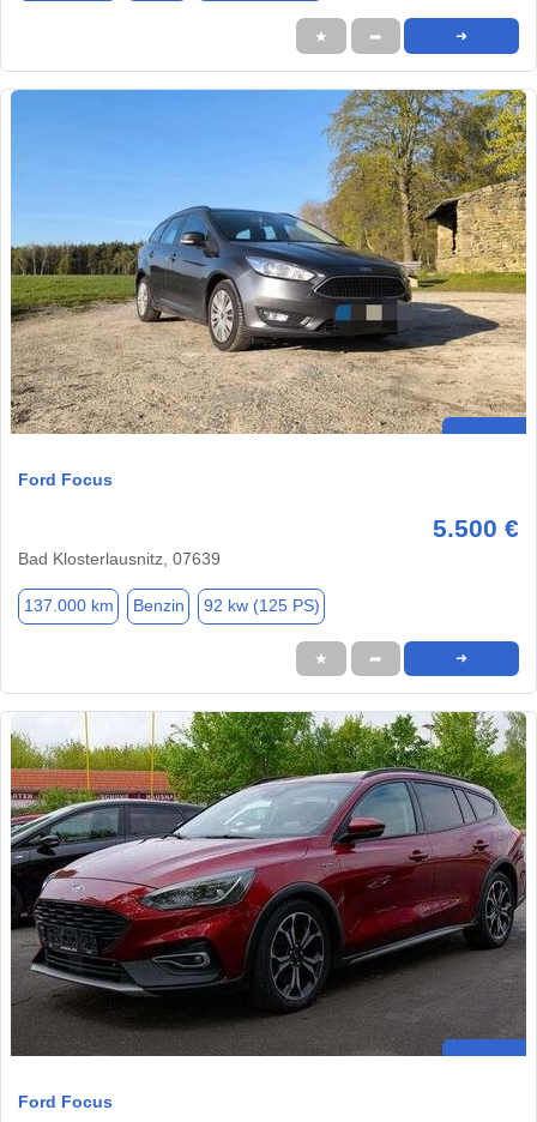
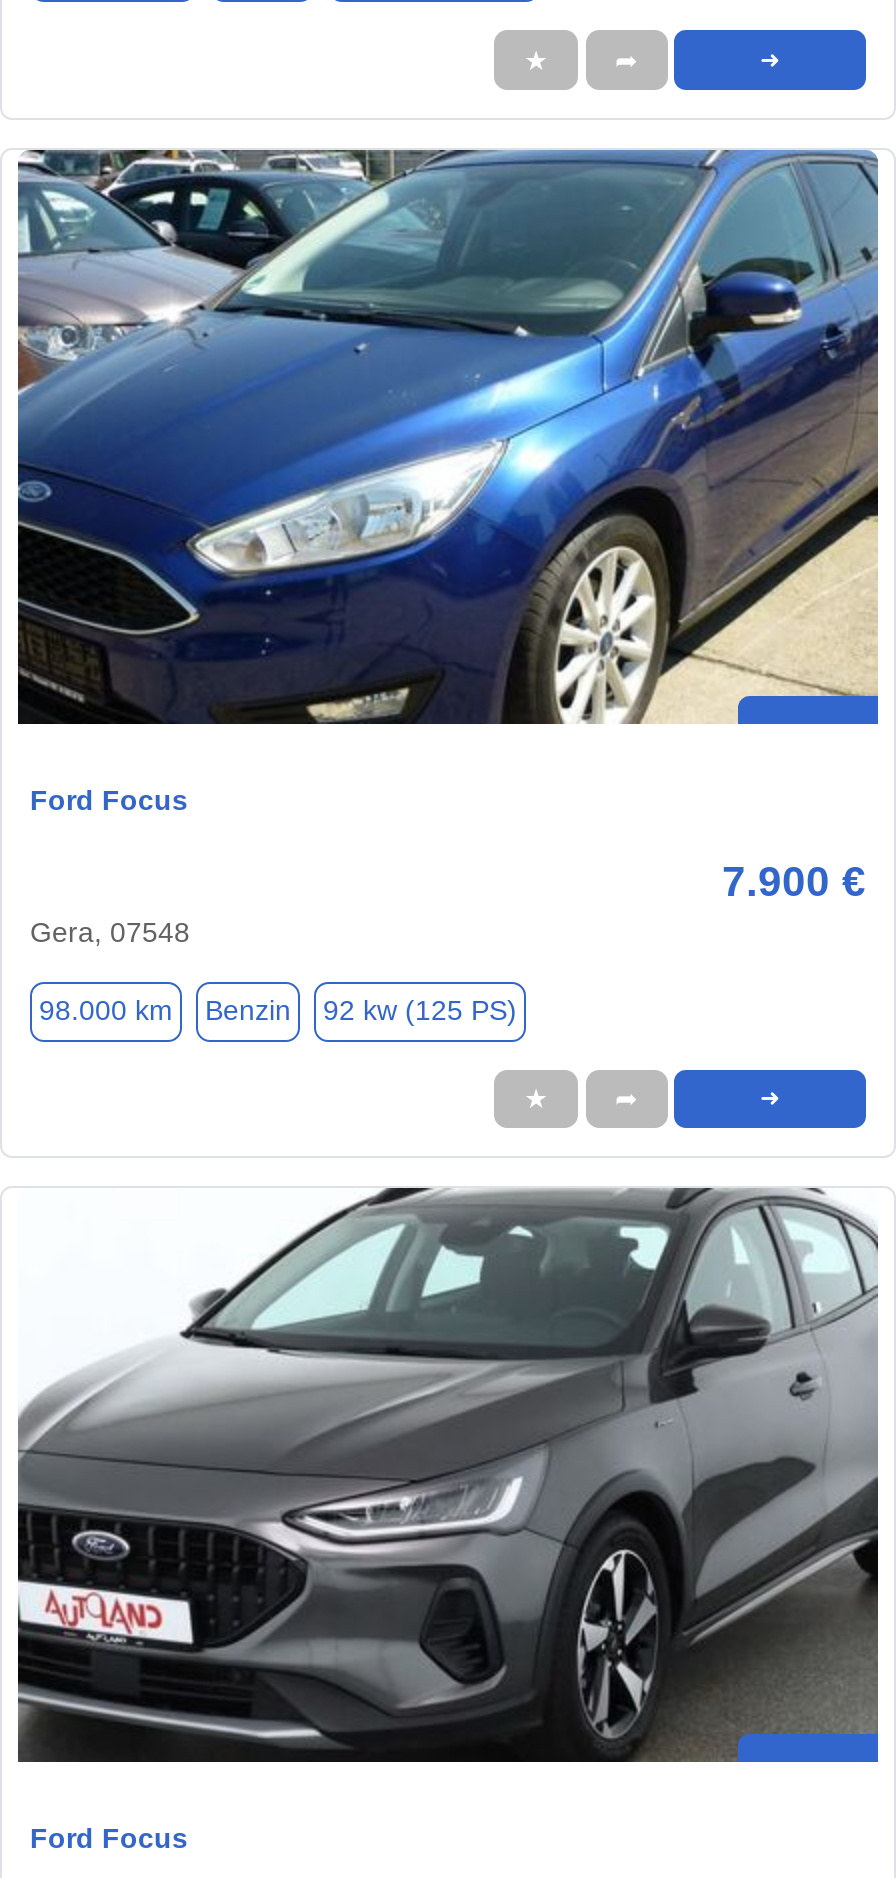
[10,89,527,435] [image] -> [16,148,880,726] [image]
[18,514,519,568] 5.500 € | Bad Klosterlausnitz, 07639 -> [30,858,866,948] 7.900 € | Gera, 07548
[23,596,319,616] 137.000 km Benzin 92 kw (125 PS) -> [39,995,517,1027] 98.000 km Benzin 92 kw (125 PS)
[10,711,527,1056] [image] -> [16,1186,878,1760] [image]

